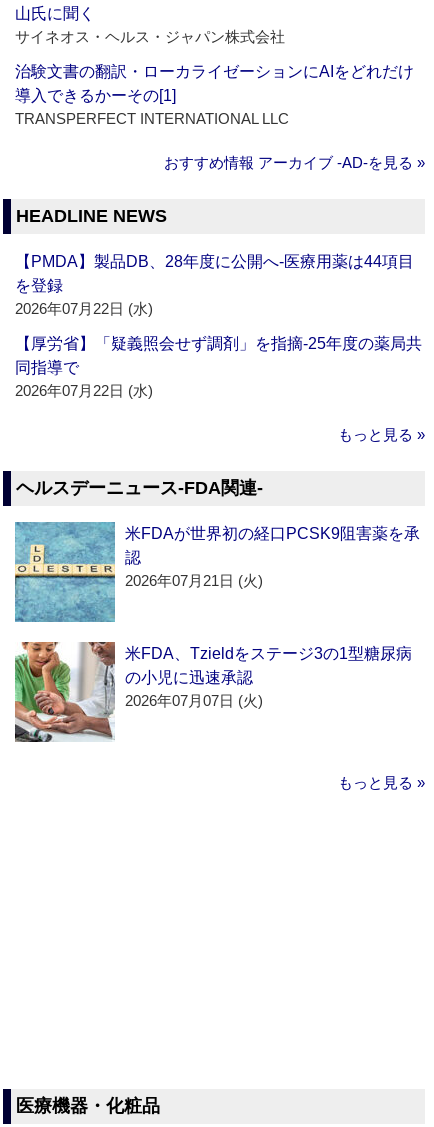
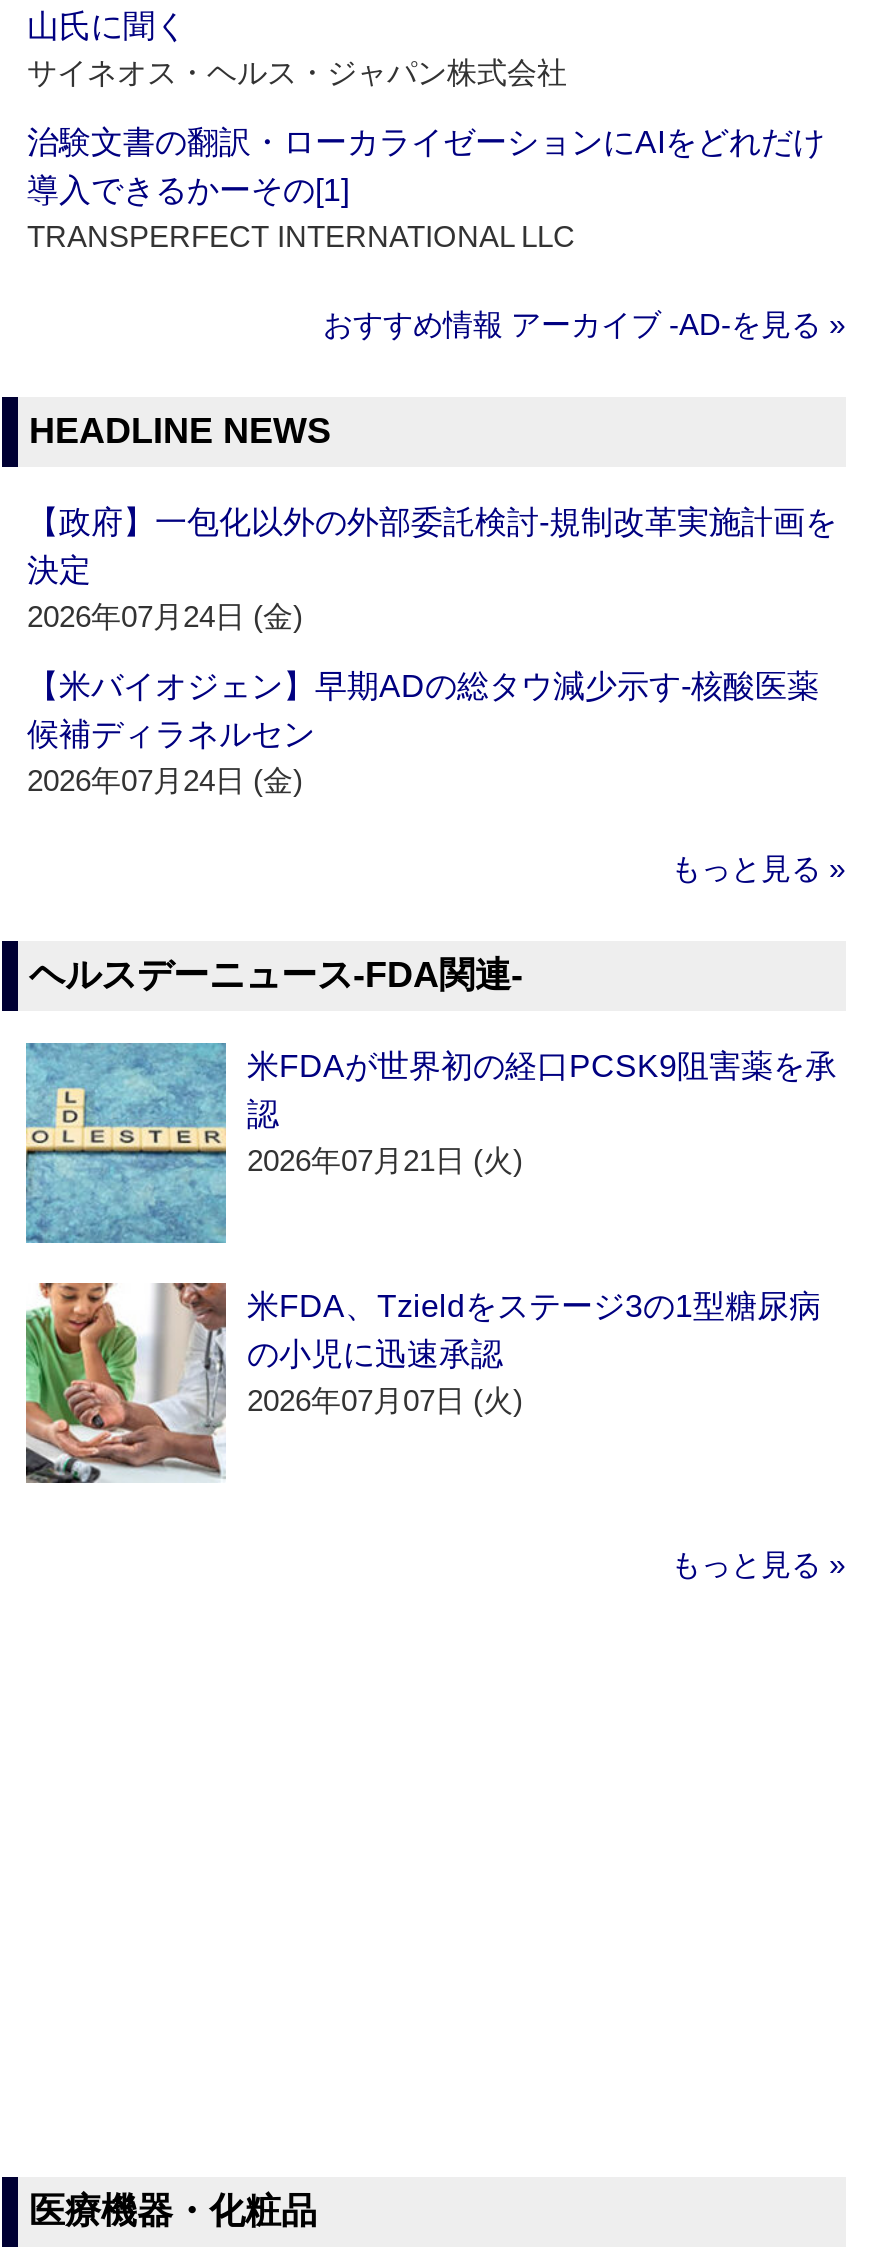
[15,253,414,317] 【PMDA】製品DB、28年度に公開へ‐医療用薬は44項目 | を登録 | 2026年07月22日 (水) -> [27,506,837,634] 【政府】一包化以外の外部委託検討‐規制改革実施計画を | 決定 | 2026年07月24日 (金)
[15,335,422,399] 【厚労省】「疑義照会せず調剤」を指摘‐25年度の薬局共 | 同指導で | 2026年07月22日 (水) -> [27,670,819,798] 【米バイオジェン】早期ADの総タウ減少示す‐核酸医薬 | 候補ディラネルセン | 2026年07月24日 (金)

